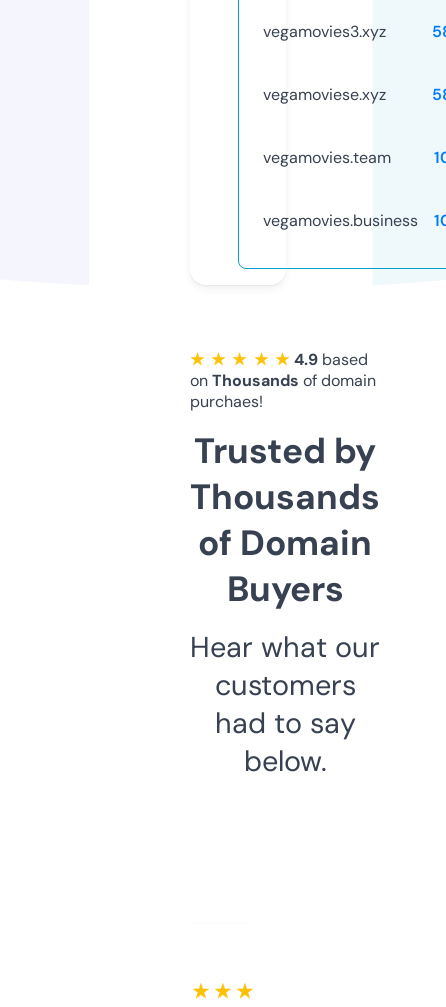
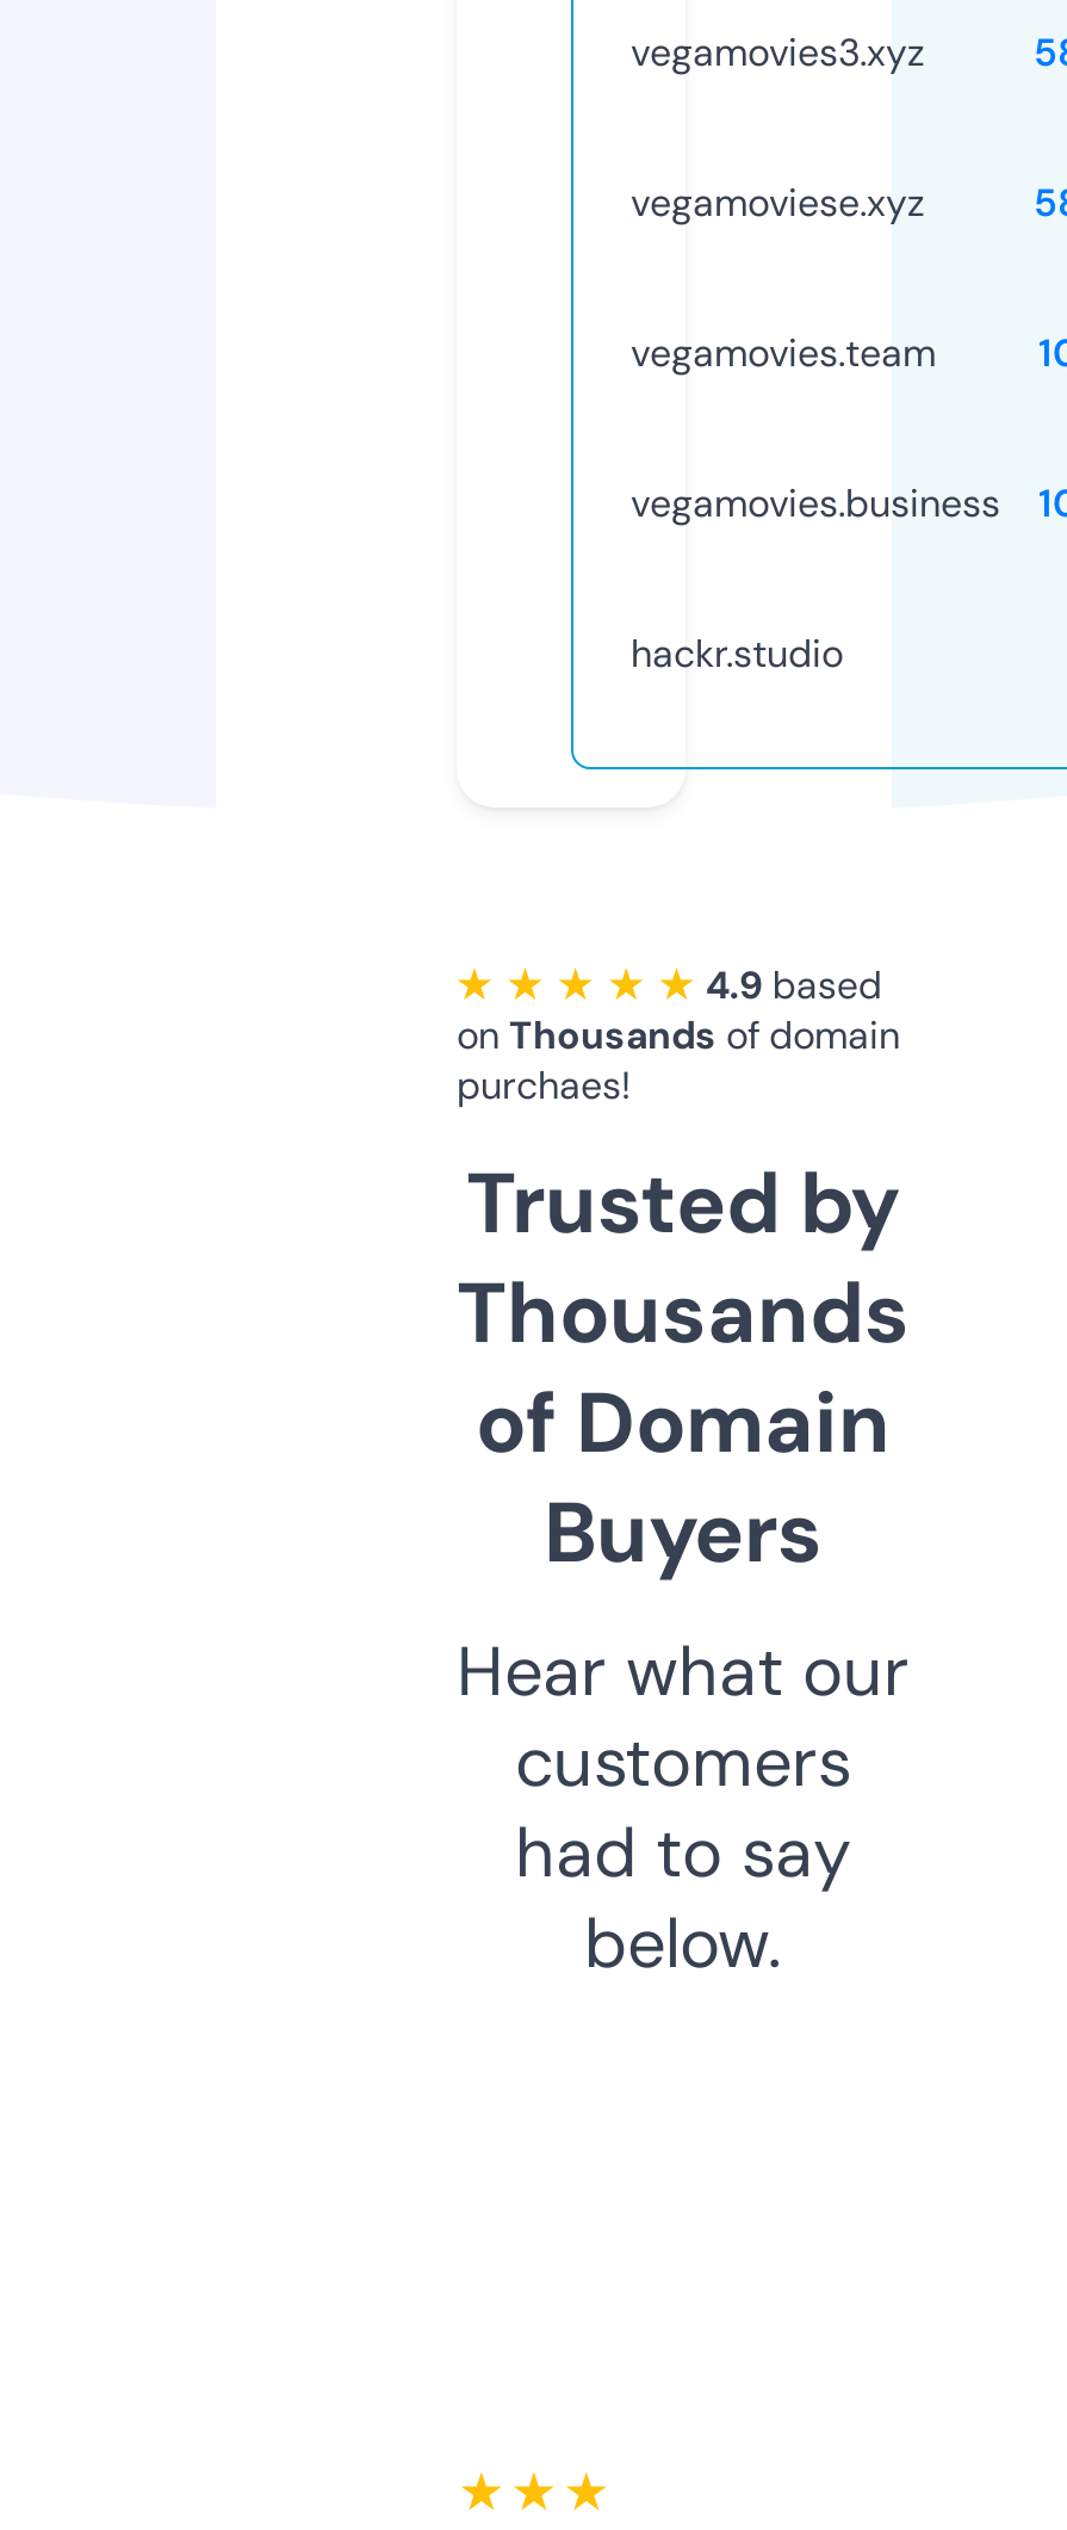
none -> [631,628,843,678] hackr.studio

